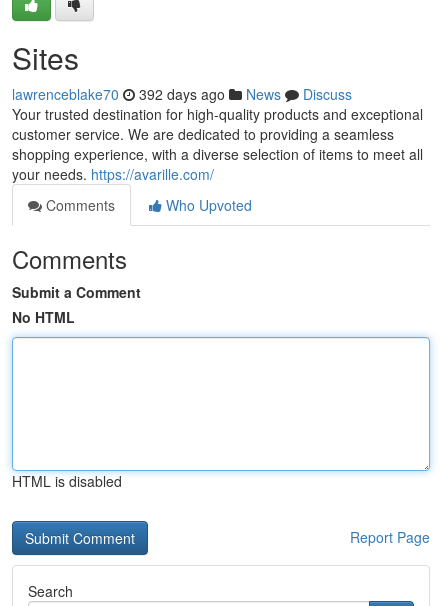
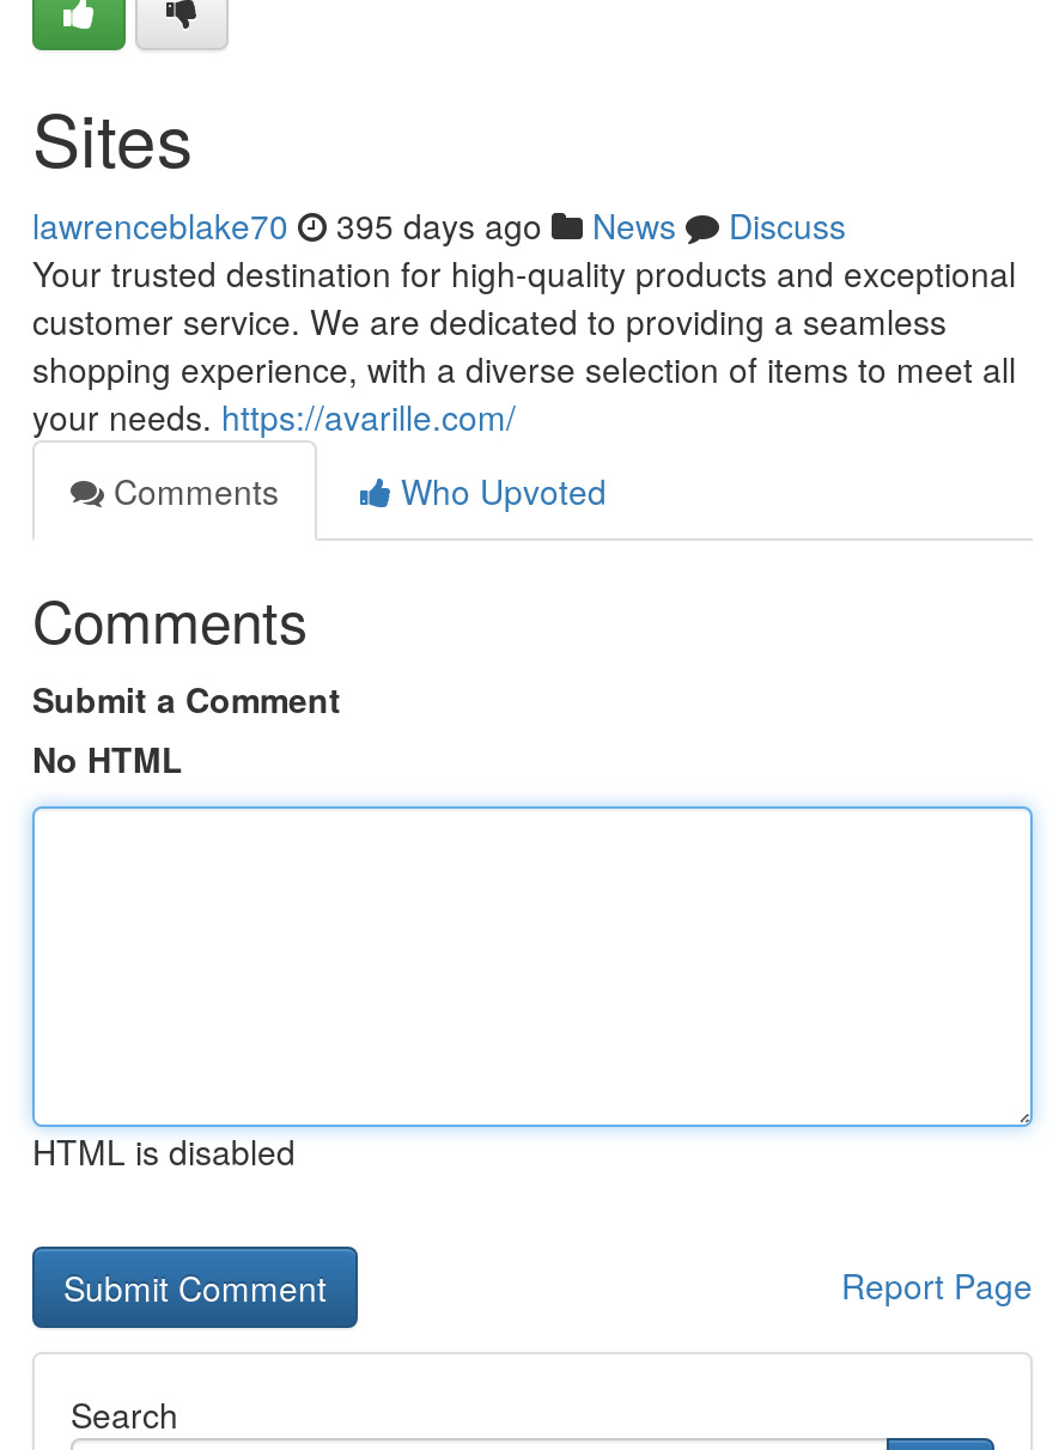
[12,84,352,104] lawrenceblake70 392 days ago News Discuss -> [32,201,846,249] lawrenceblake70 395 days ago News Discuss

